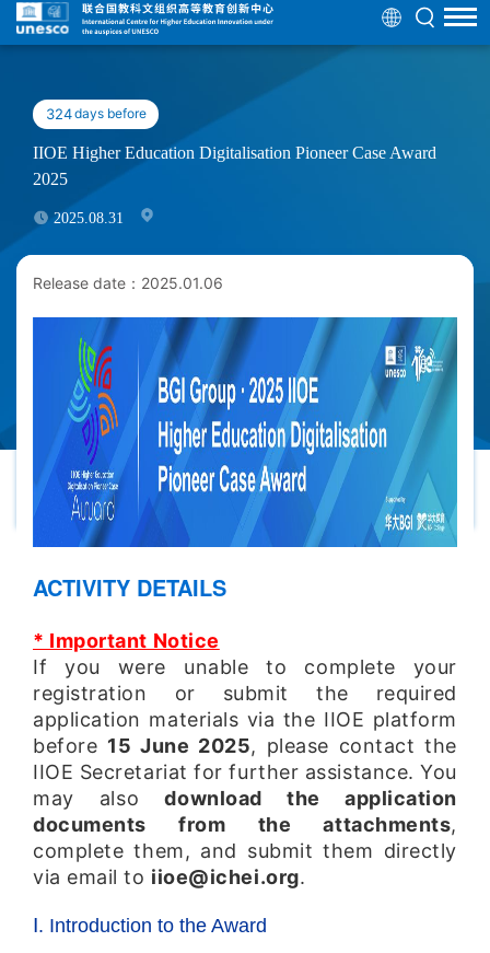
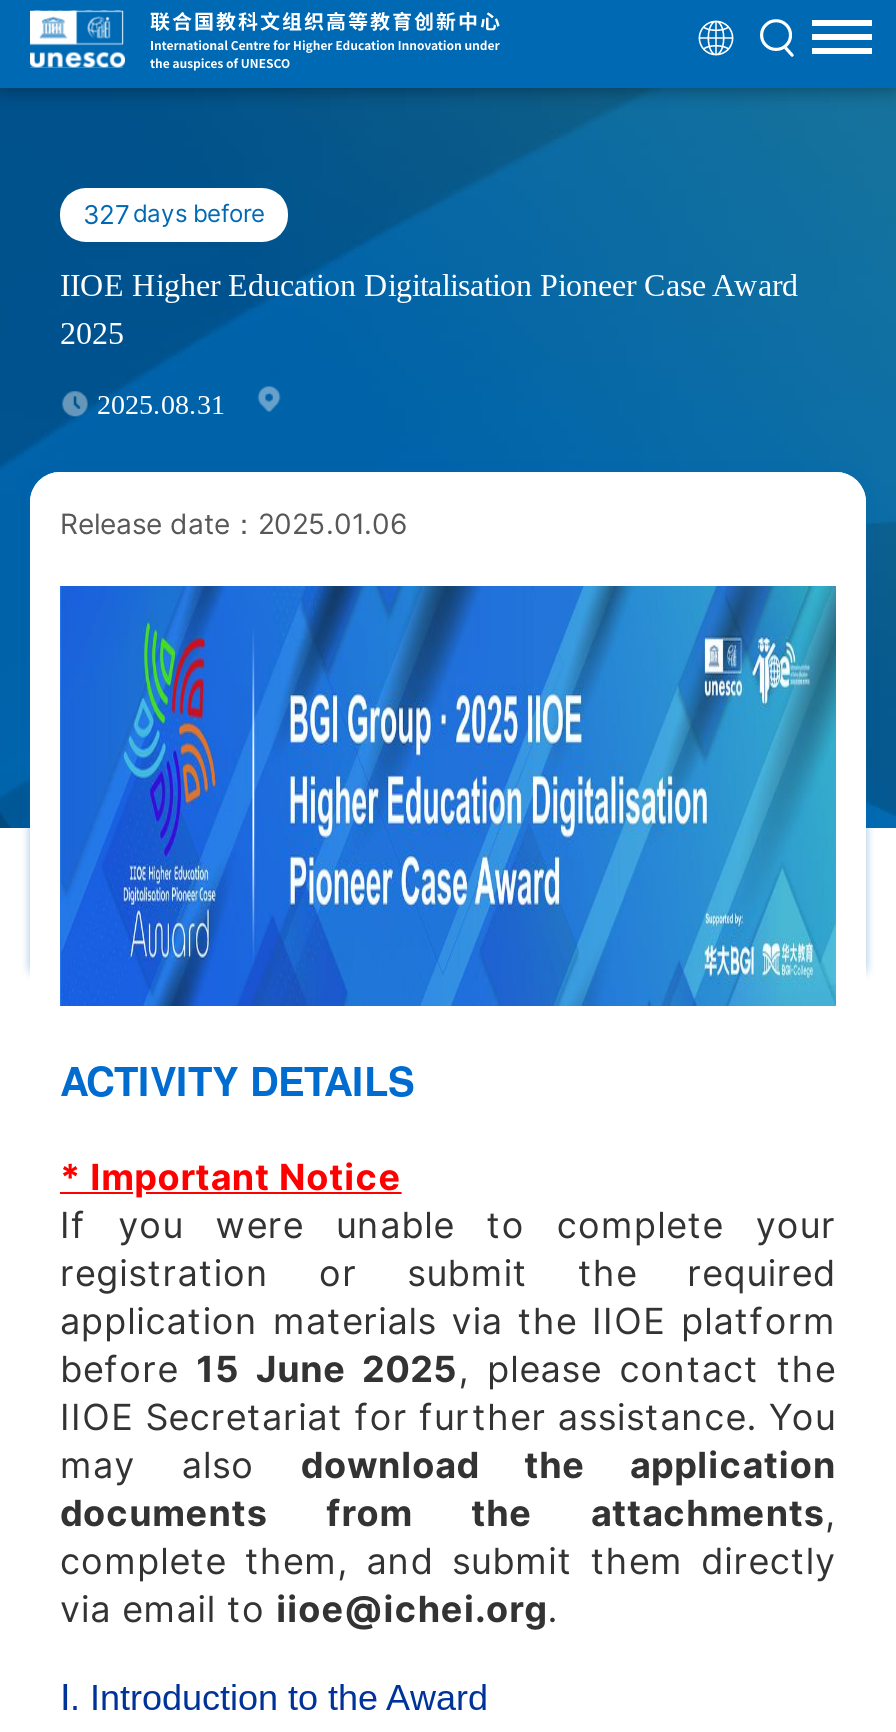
[45,105,146,123] 324 days before -> [83,198,265,230] 327 days before

